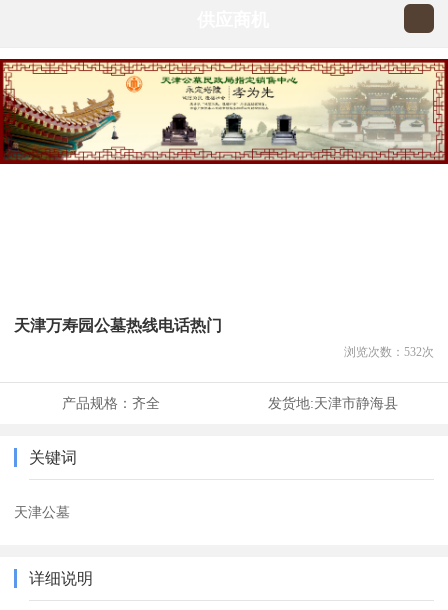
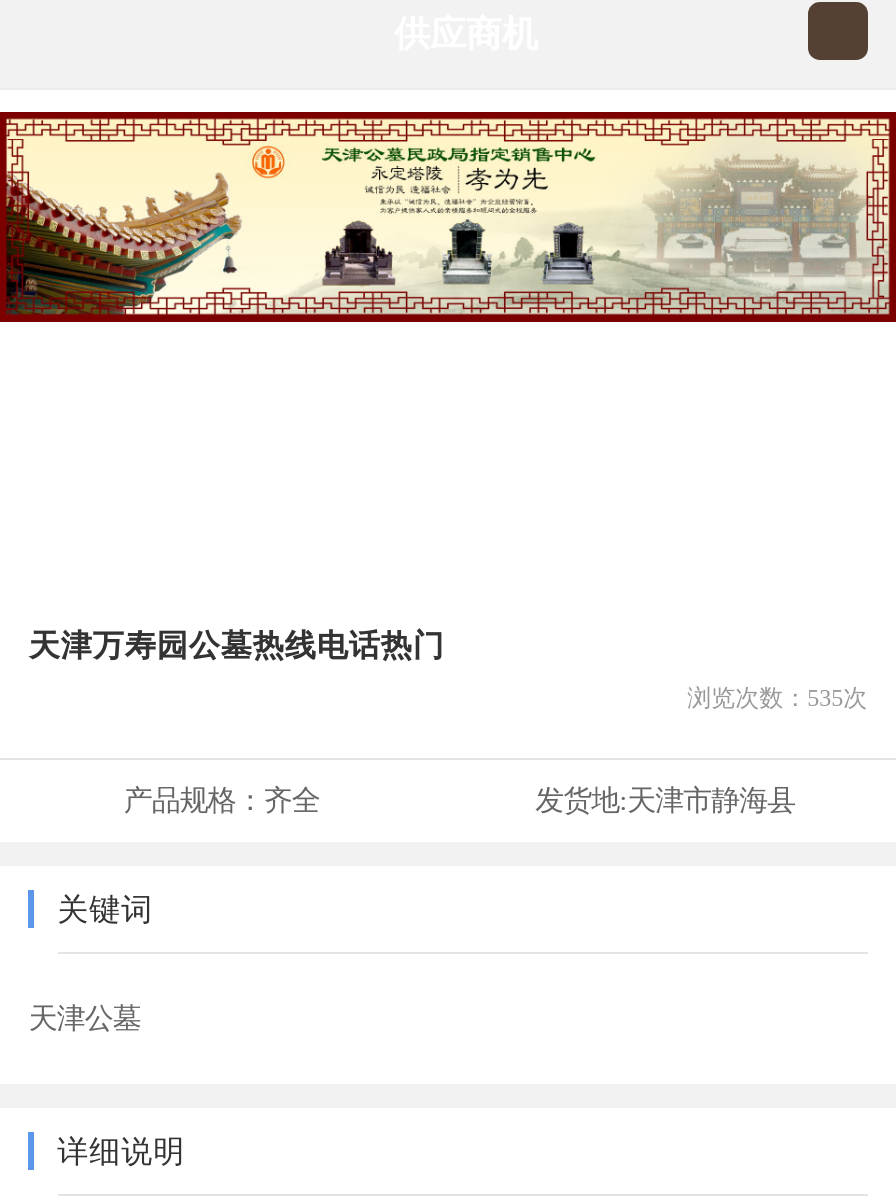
[344,345,434,359] 浏览次数：532次 -> [687,683,867,711] 浏览次数：535次

